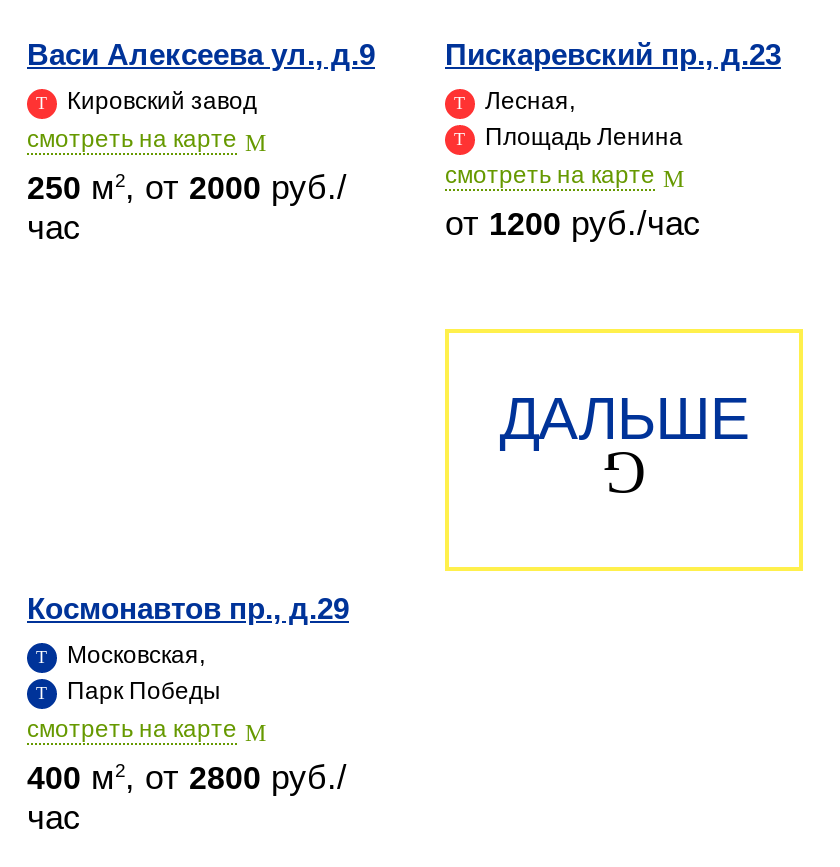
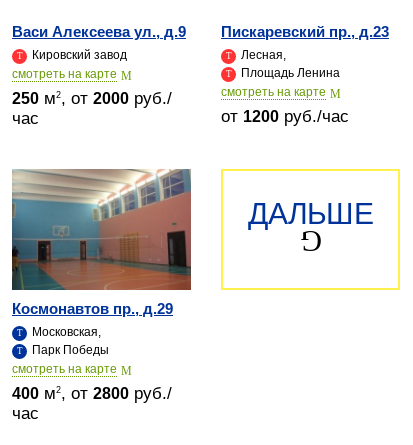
none -> [11,168,192,291] [image]

